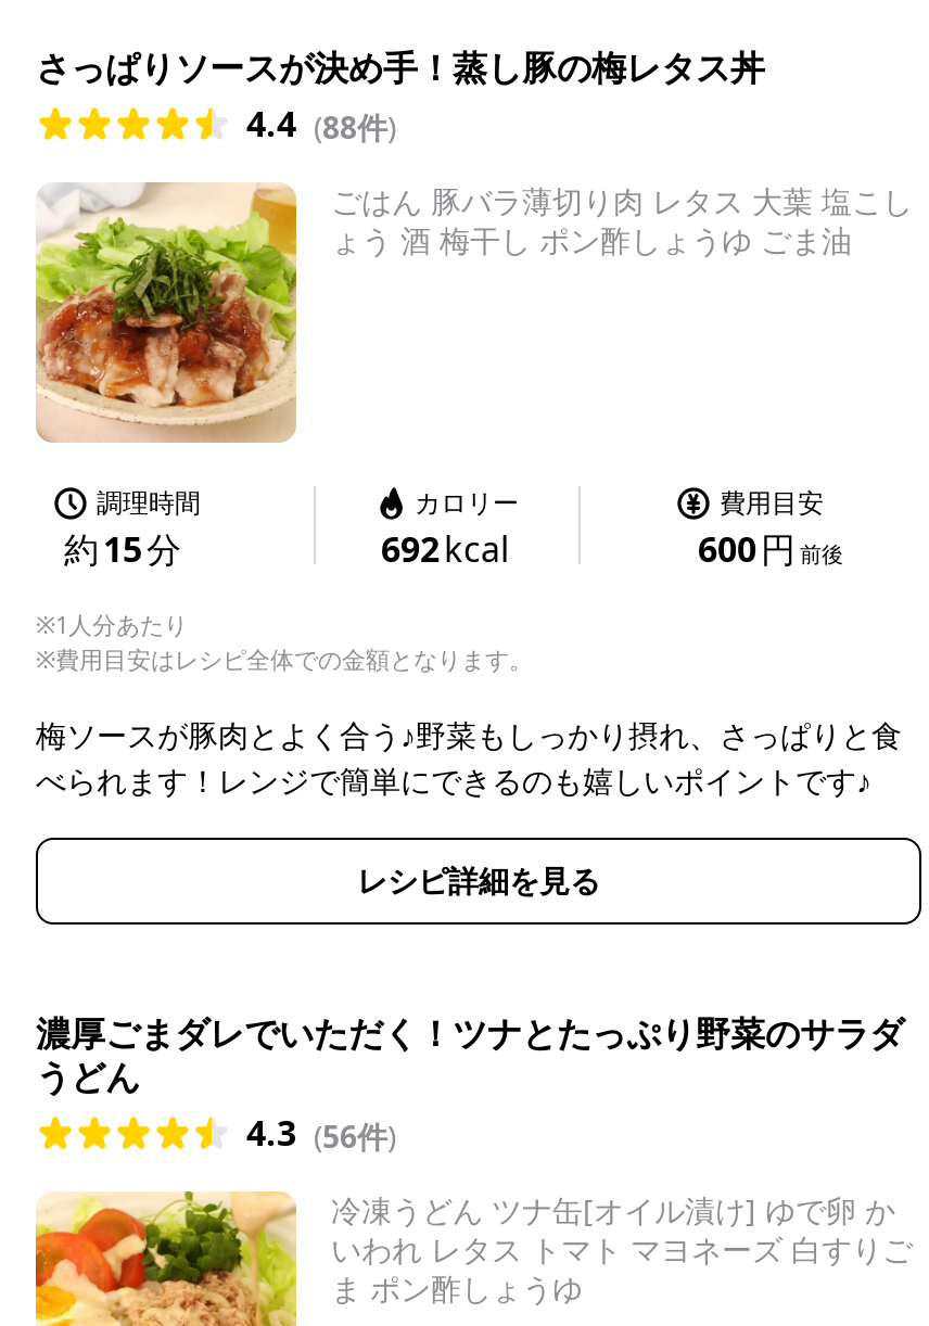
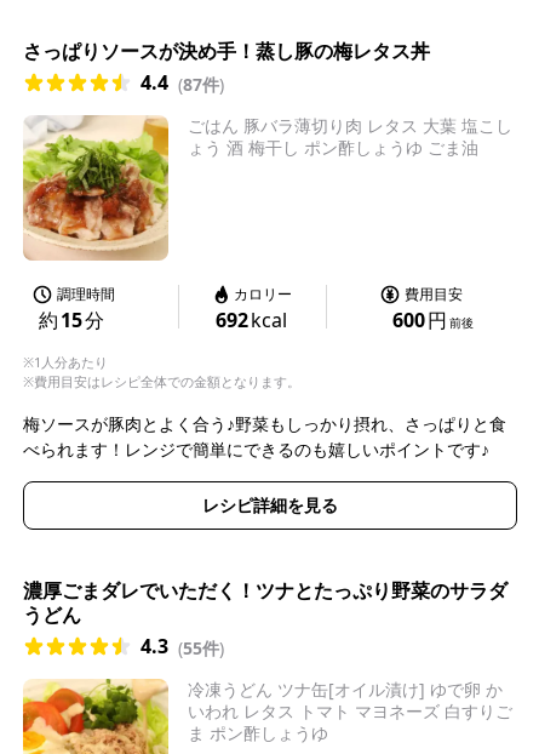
[246,99,396,147] 4.4 (88件) -> [141,69,224,95] 4.4 (87件)
[246,1108,396,1156] 4.3 (56件) -> [141,632,224,659] 4.3 (55件)

